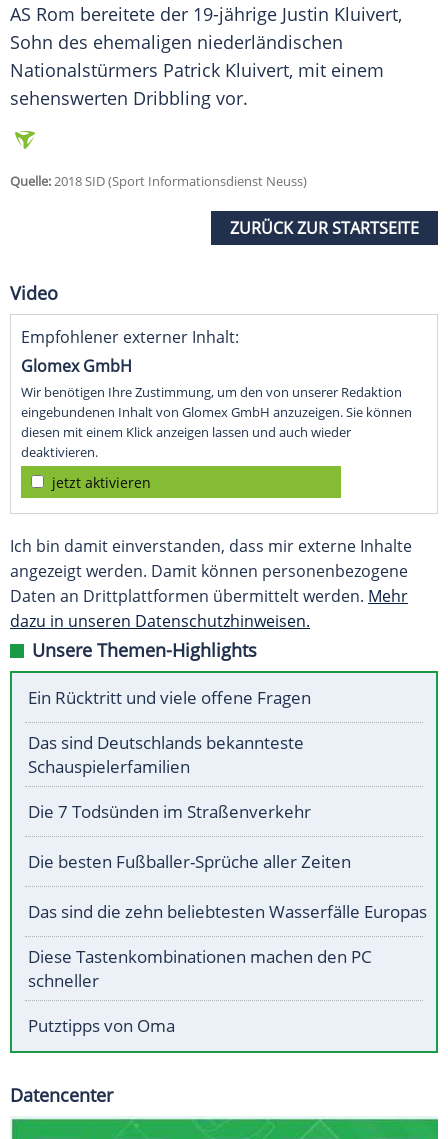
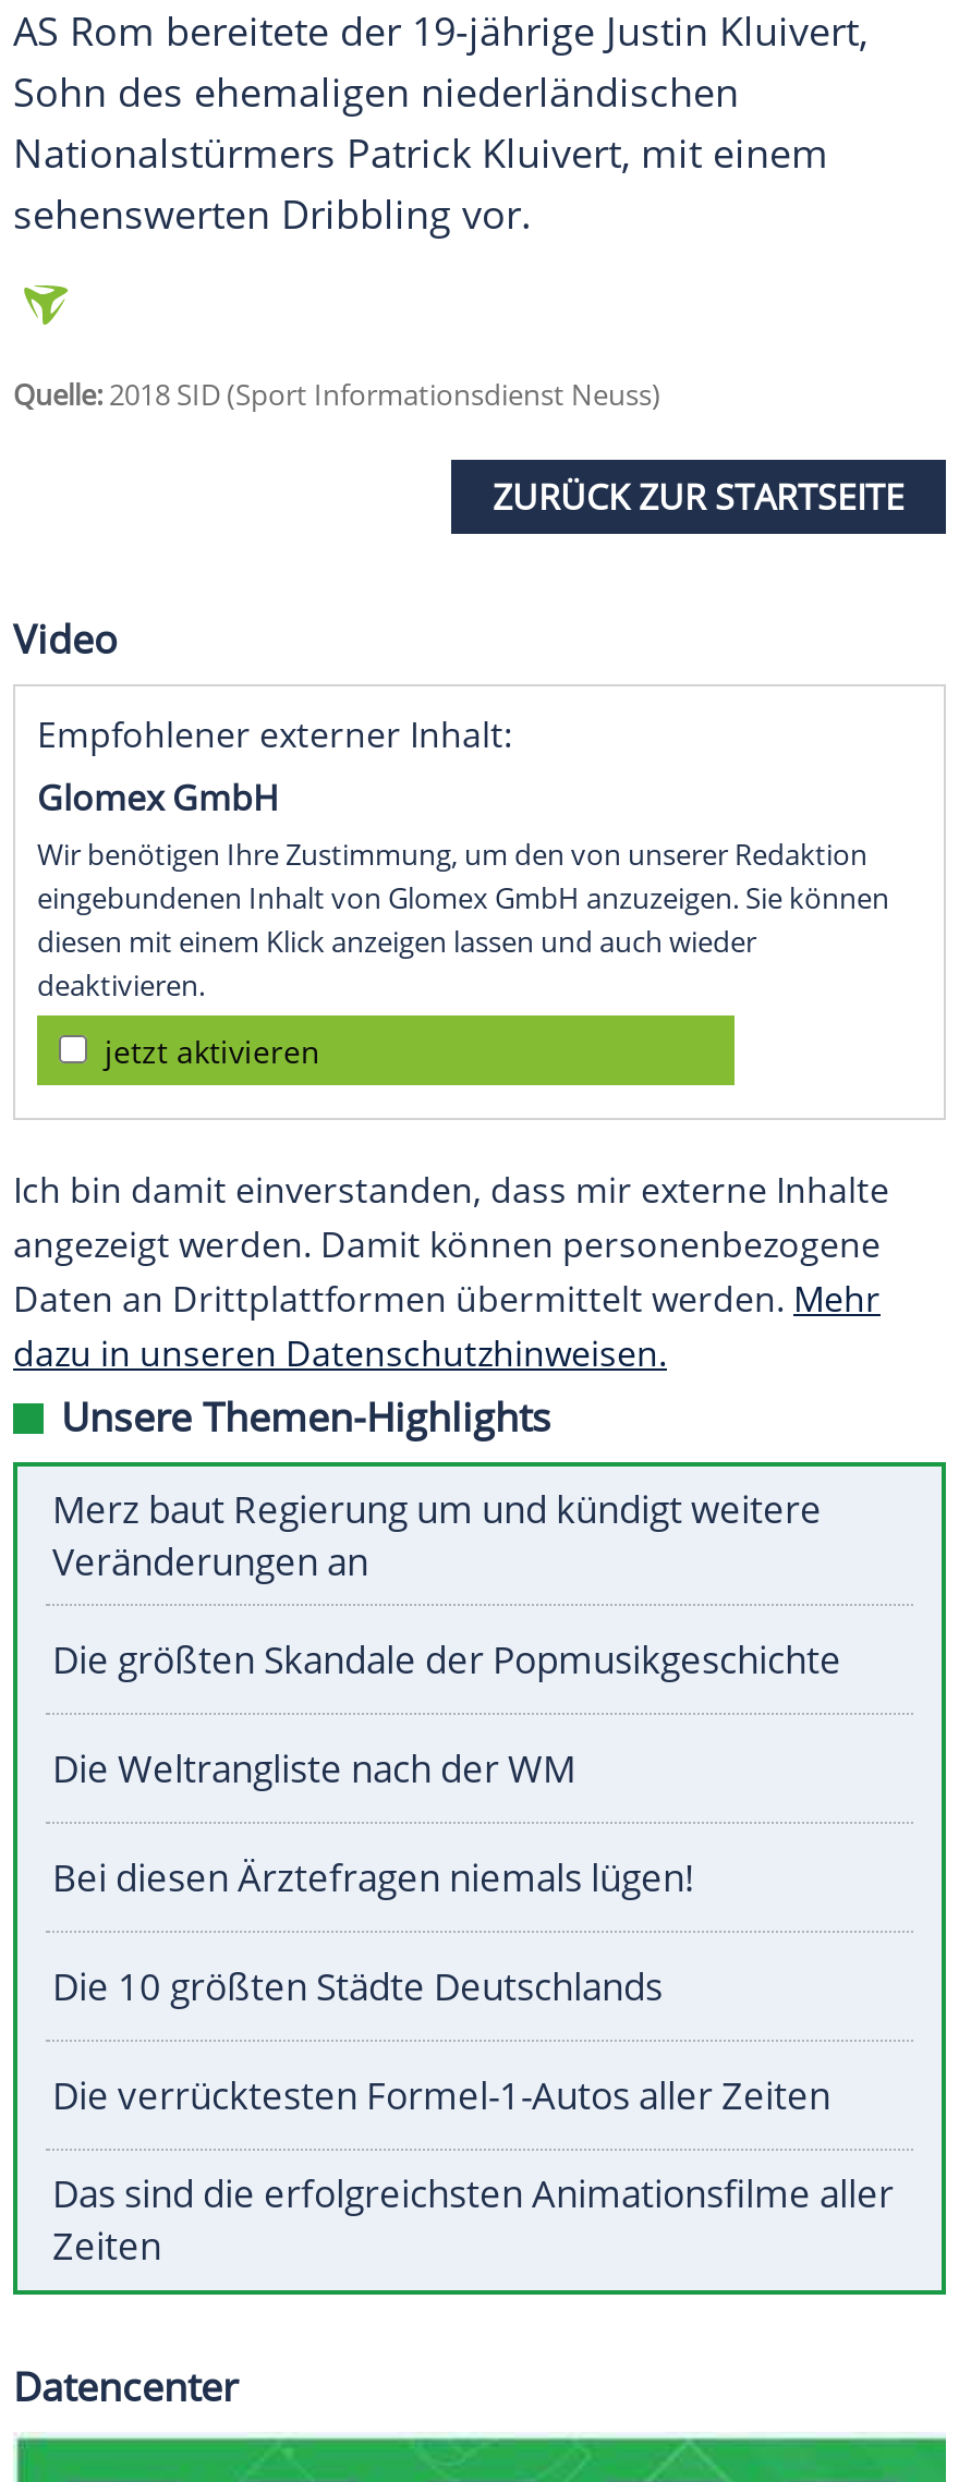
[28,686,311,709] Ein Rücktritt und viele offene Fragen -> [52,1485,822,1587] Merz baut Regierung um und kündigt weitere | Veränderungen an
[28,731,304,778] Das sind Deutschlands bekannteste | Schauspielerfamilien -> [52,1635,841,1685] Die größten Skandale der Popmusikgeschichte
[28,800,311,823] Die 7 Todsünden im Straßenverkehr -> [52,1744,575,1794] Die Weltrangliste nach der WM
[28,850,351,873] Die besten Fußballer-Sprüche aller Zeiten -> [52,1853,695,1903] Bei diesen Ärztefragen niemals lügen!
[28,900,427,923] Das sind die zehn beliebtesten Wasserfälle Europas -> [52,1962,663,2012] Die 10 größten Städte Deutschlands
[28,945,372,992] Diese Tastenkombinationen machen den PC | schneller -> [52,2071,830,2121] Die verrücktesten Formel-1-Autos aller Zeiten
[28,1014,175,1037] Putztipps von Oma -> [52,2169,894,2271] Das sind die erfolgreichsten Animationsfilme aller | Zeiten

